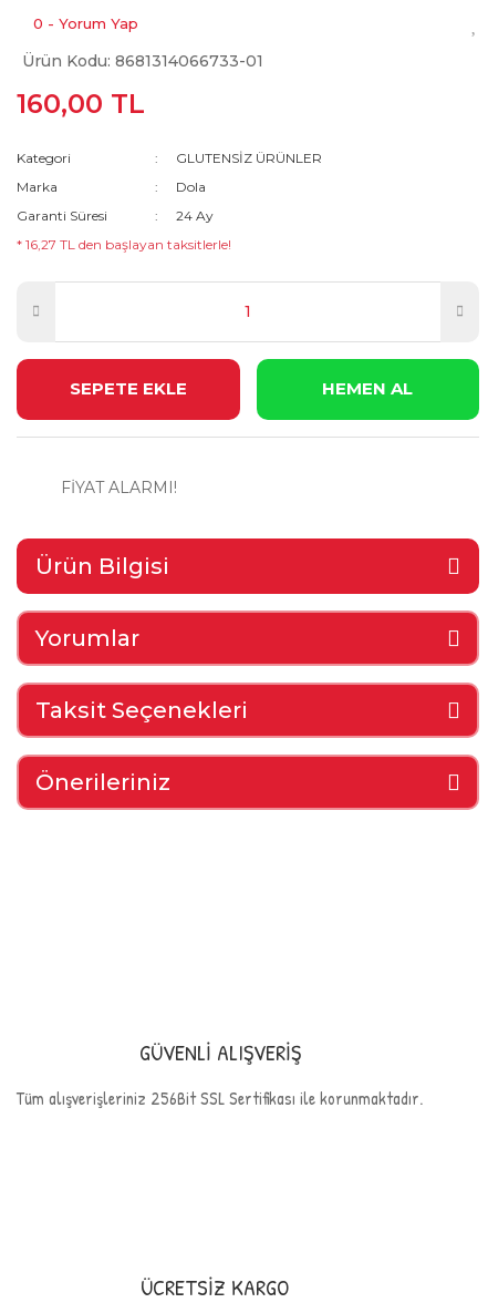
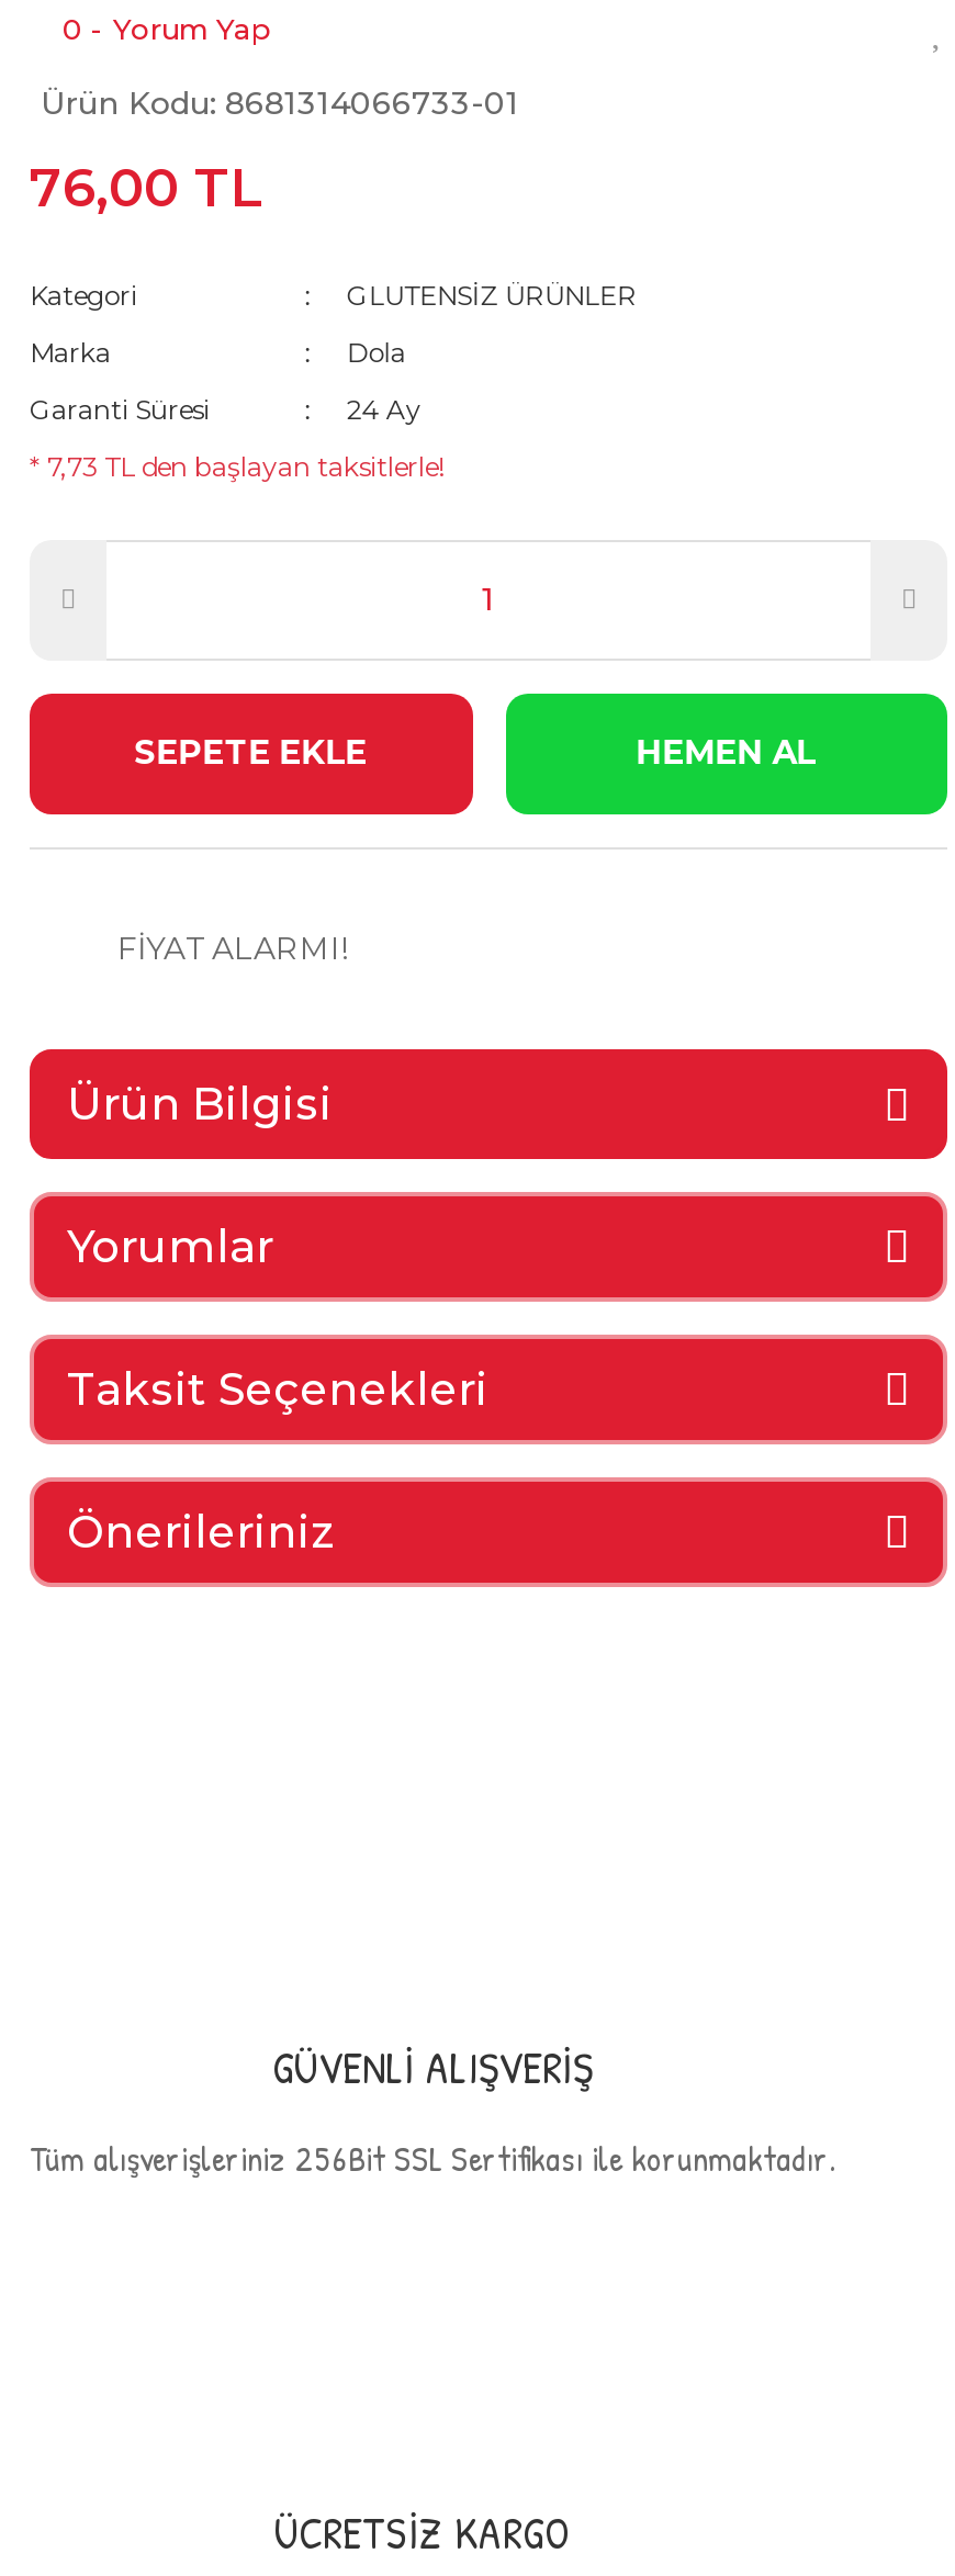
[17,87,145,119] 160,00 TL -> [30,155,262,219] 76,00 TL
[17,236,231,252] * 16,27 TL den başlayan taksitlerle! -> [30,449,445,482] * 7,73 TL den başlayan taksitlerle!

